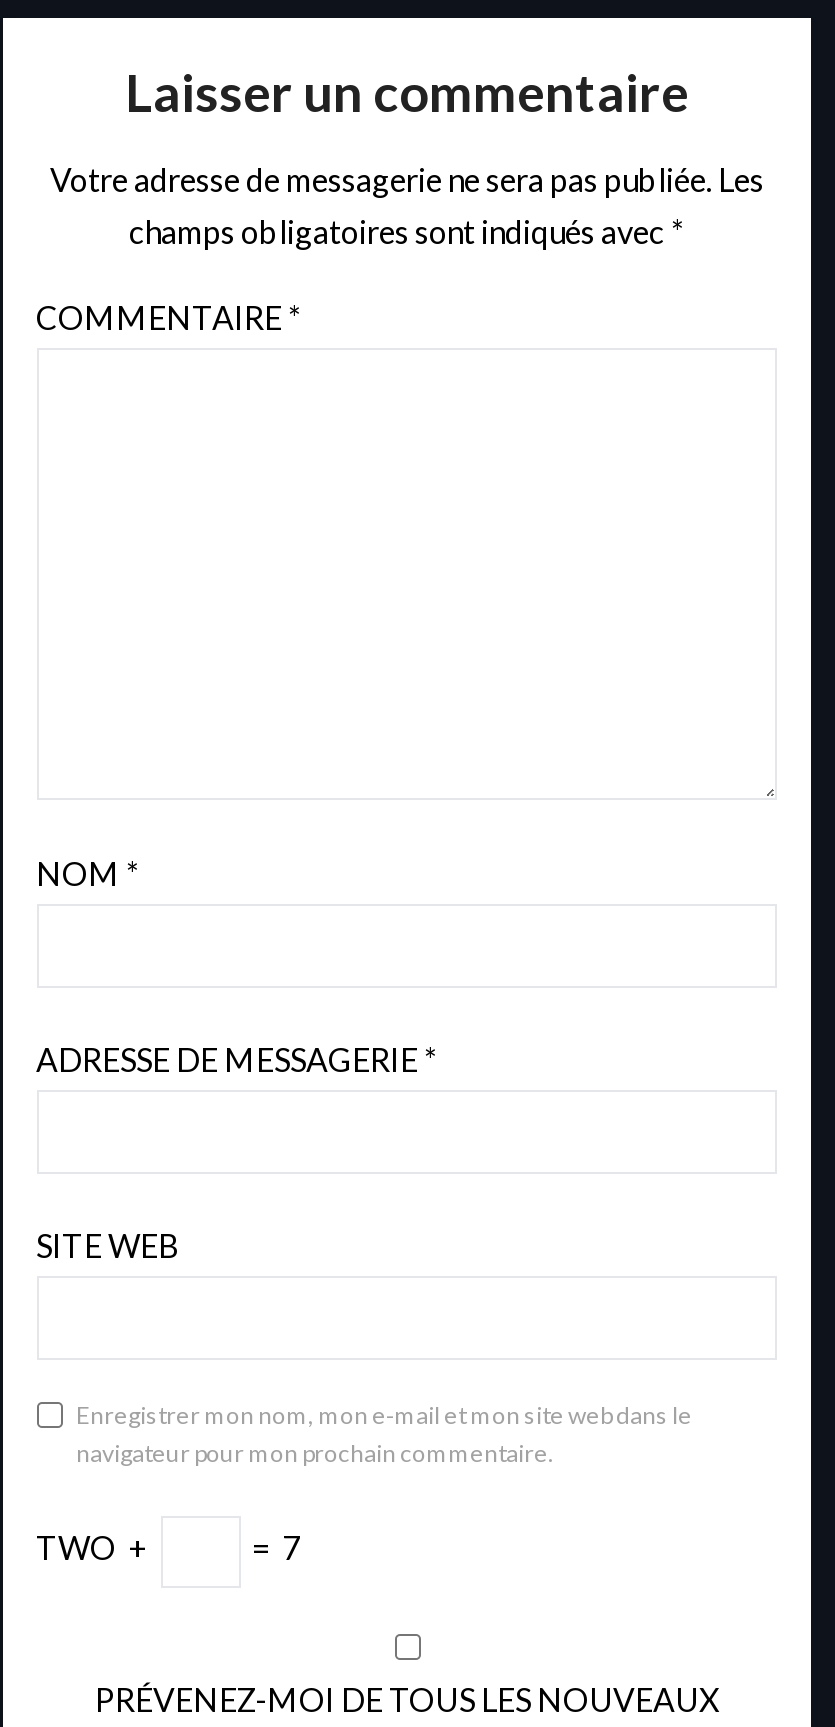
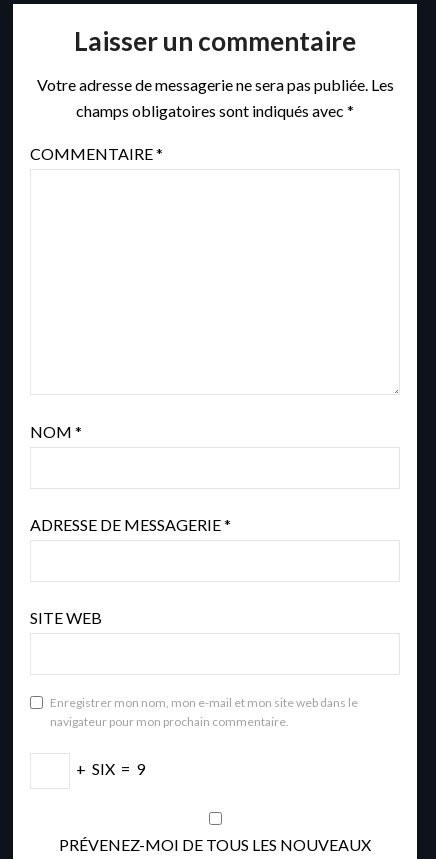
[36,1529,300,1567] TWO + | = 7 -> [72,759,144,778] + SIX = 9

